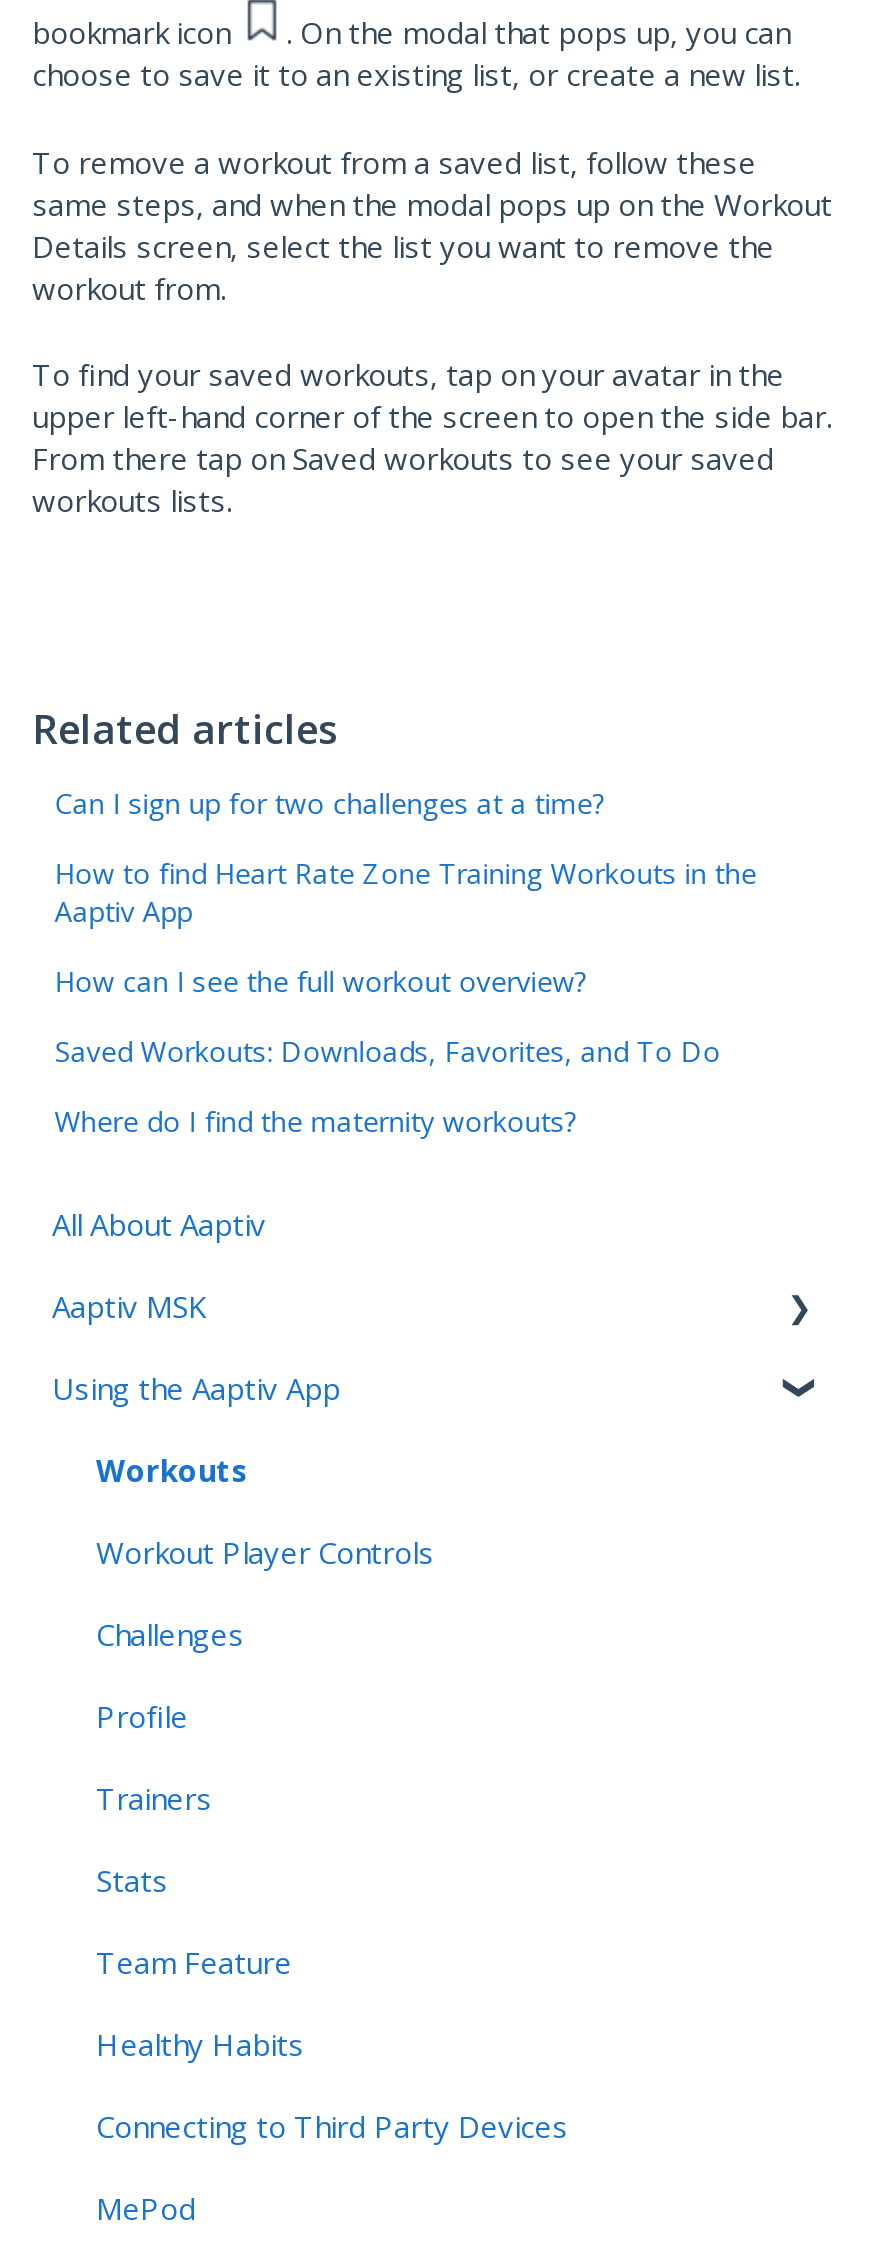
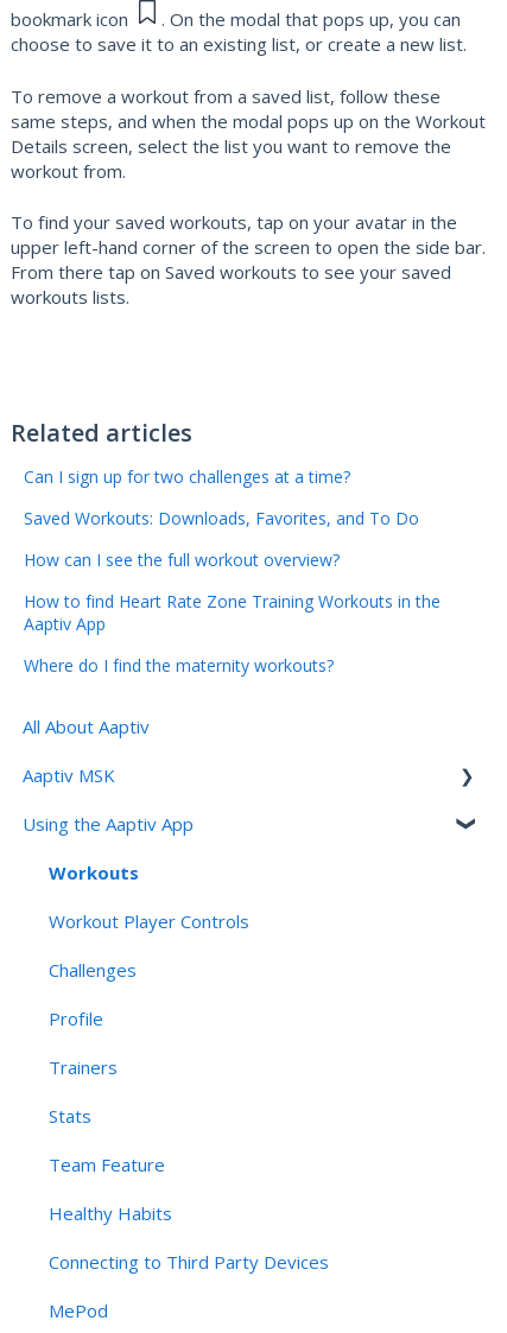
moved [54,853,756,929] -> [24,589,441,635]: How to find Heart Rate Zone Training Workouts in the | Aaptiv App
moved [54,961,720,1069] -> [24,506,419,570]: Saved Workouts: Downloads, Favorites, and To Do | How can I see the full workout overview?

